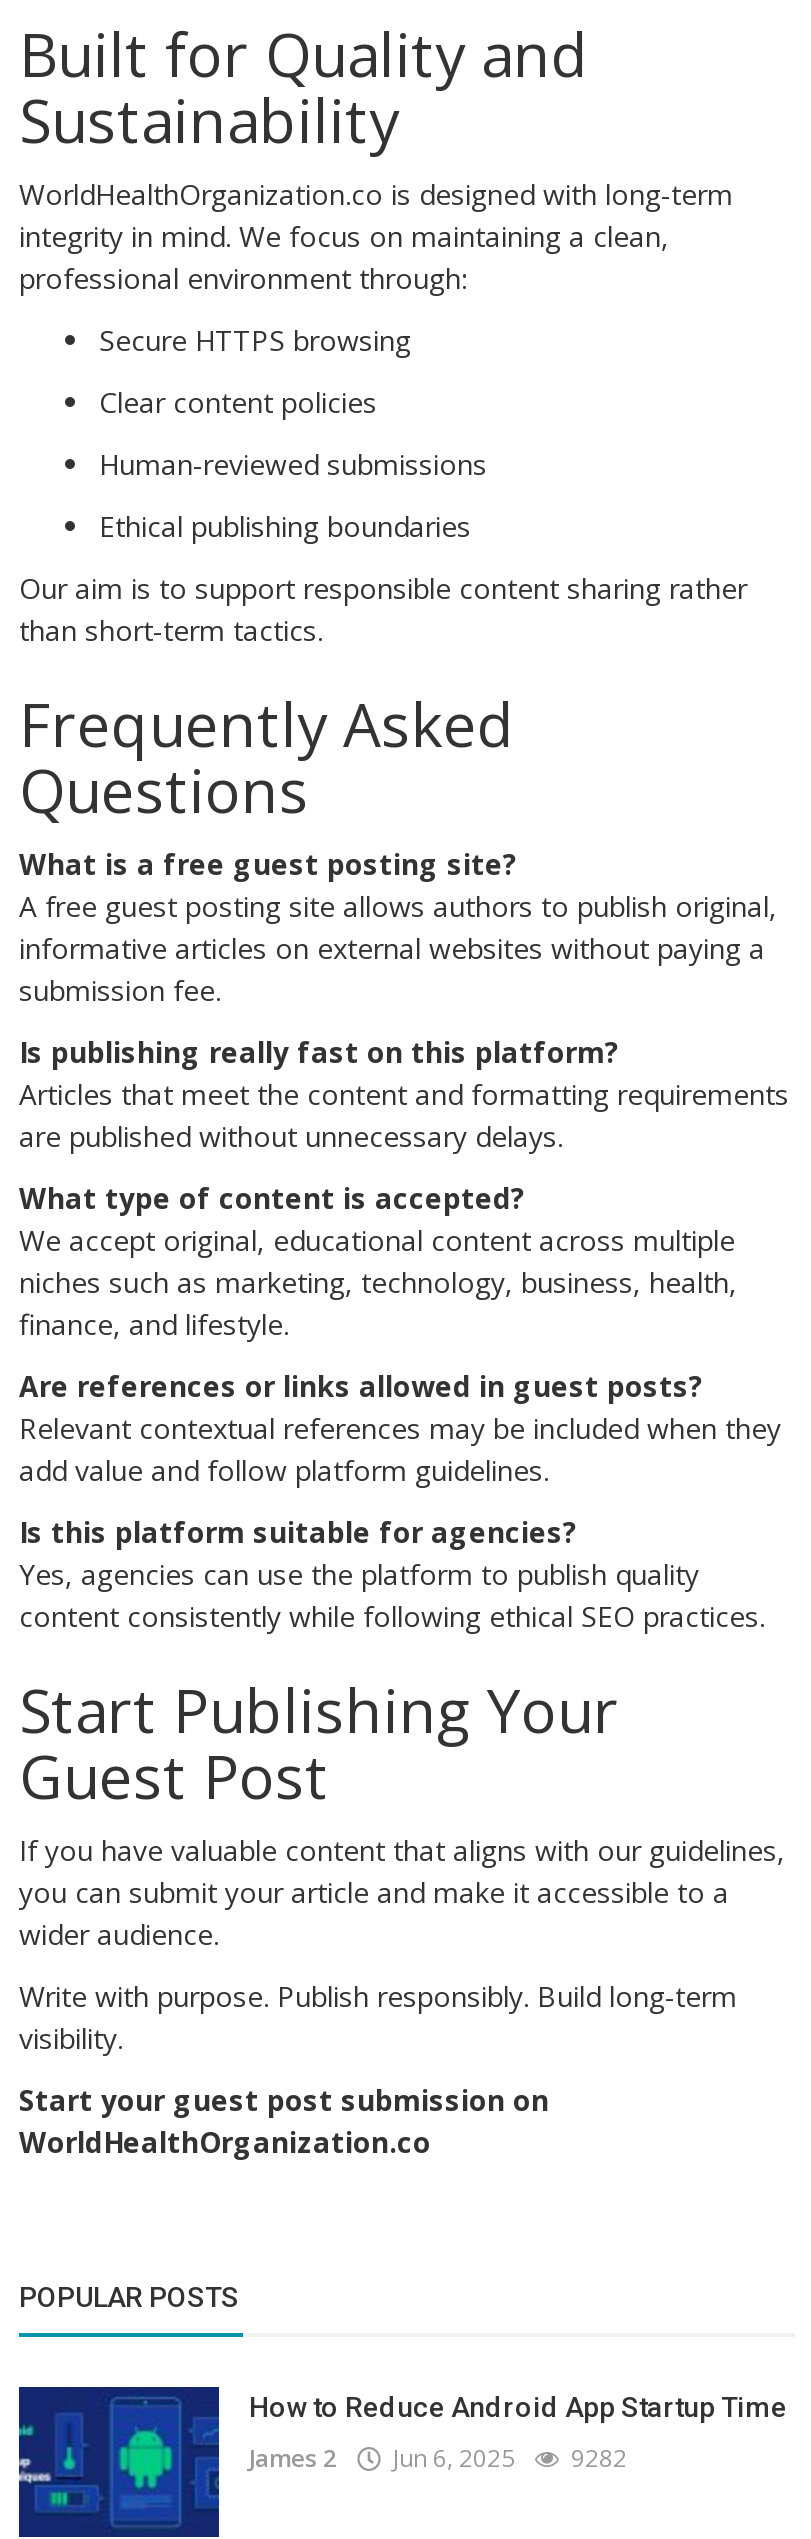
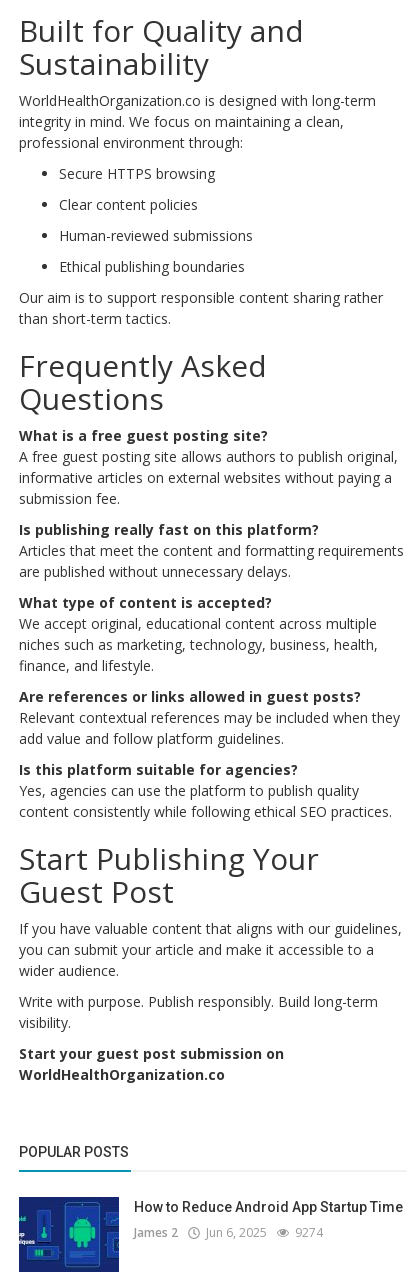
[249,2441,627,2475] James 2 Jun 6, 2025 9282 -> [134,1224,323,1241] James 2 Jun 6, 2025 9274

